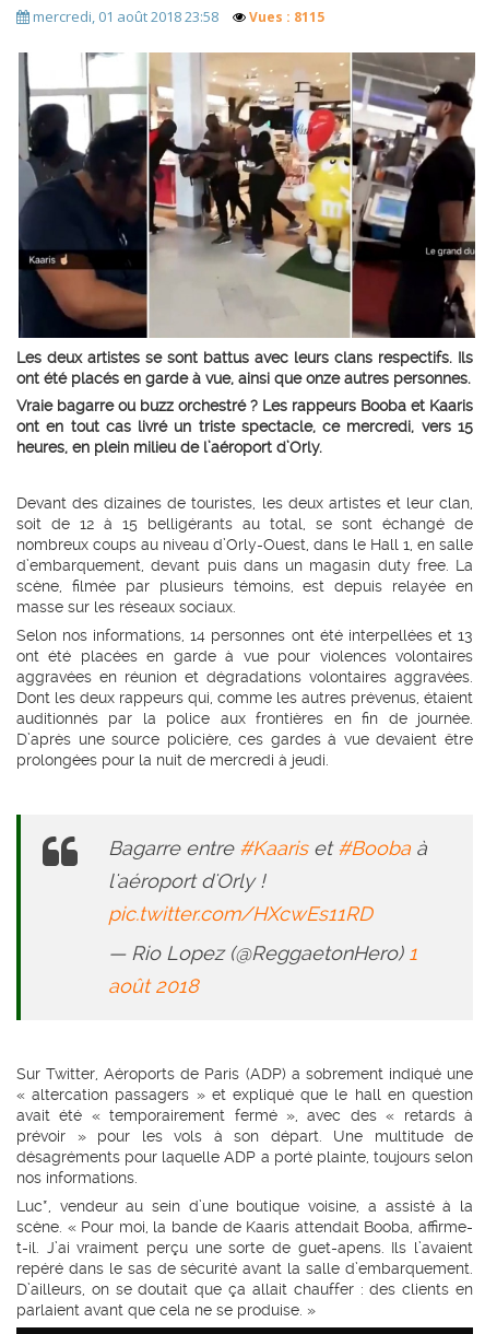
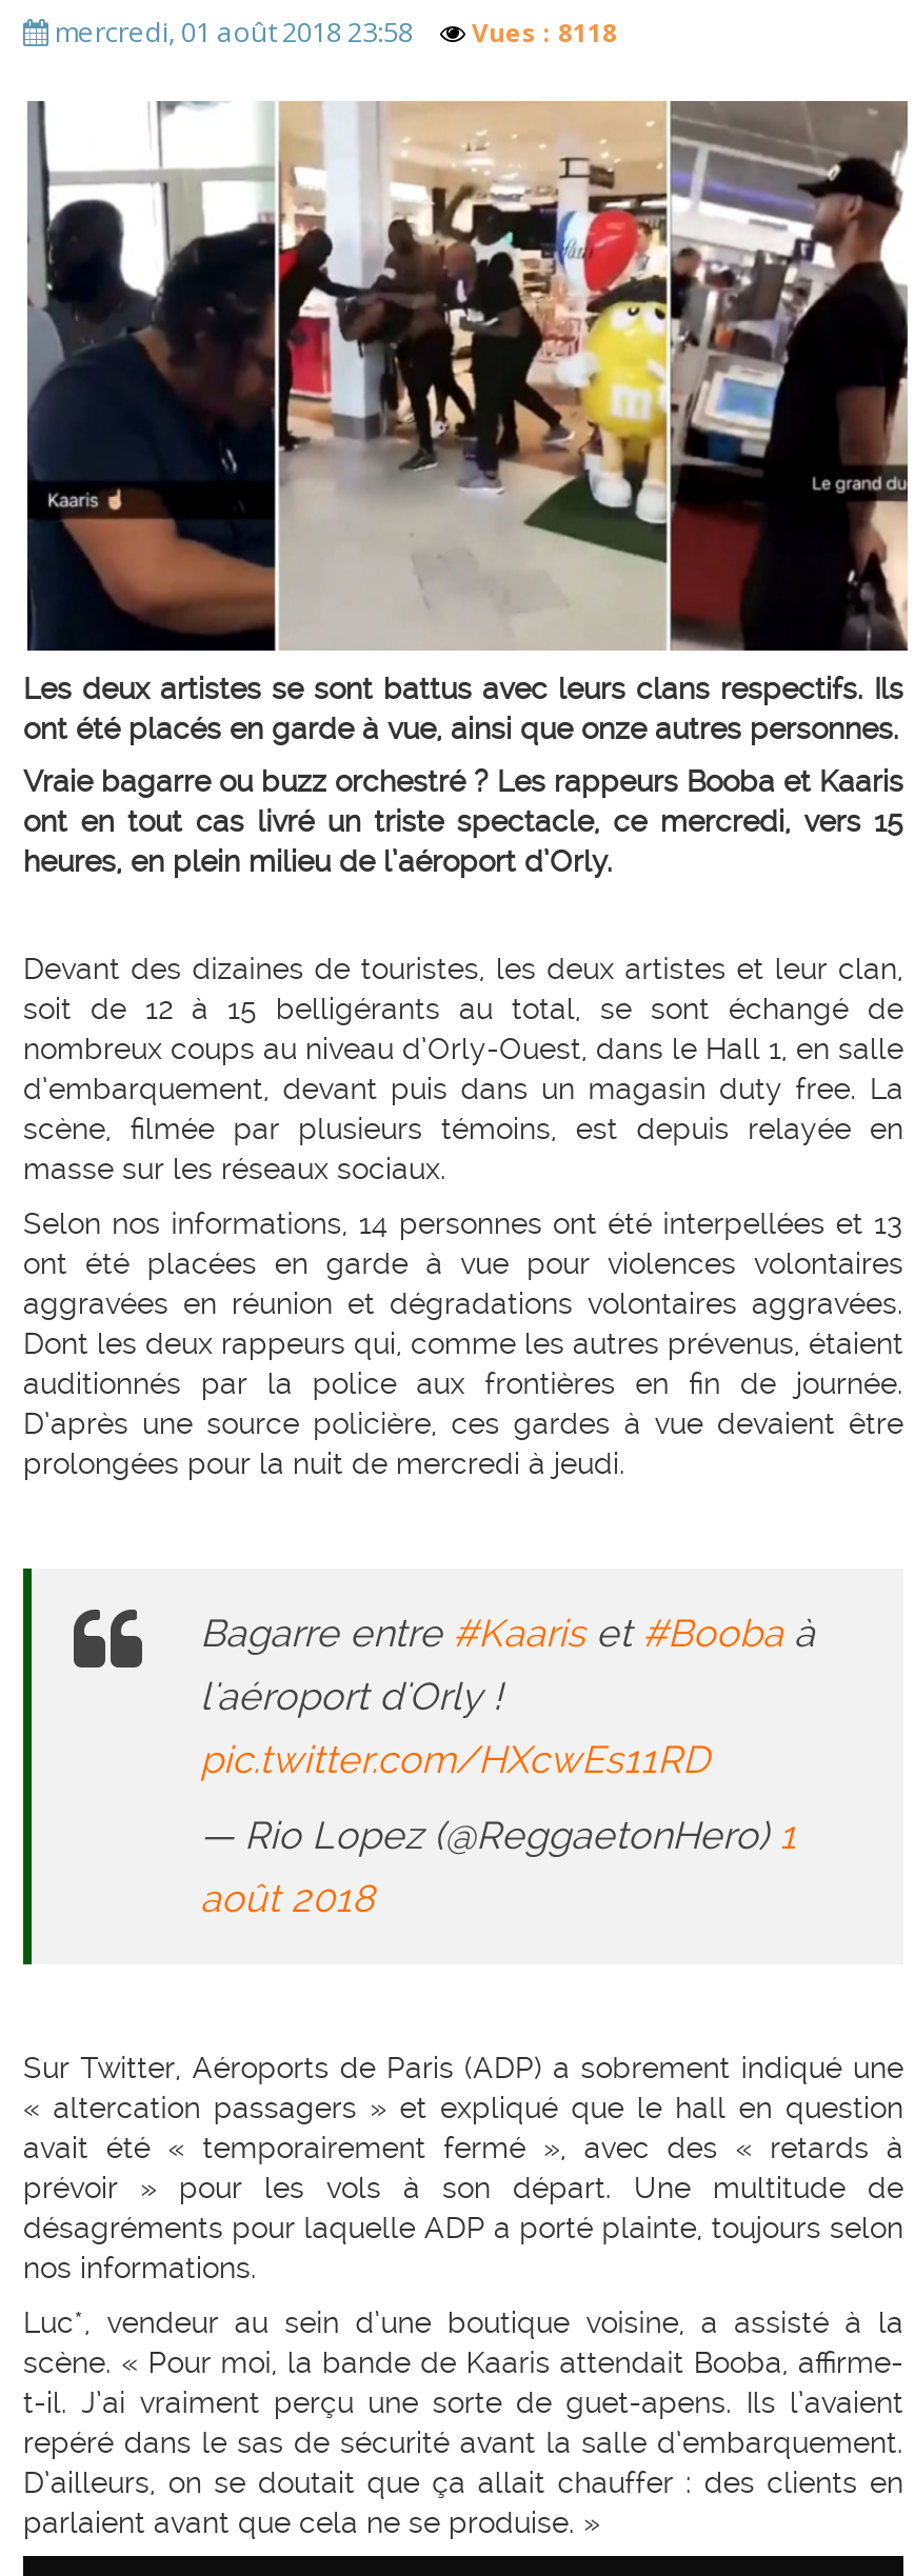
[33,7,324,26] mercredi, 01 août 2018 23:58 Vues : 8115 -> [55,13,617,51] mercredi, 01 août 2018 23:58 Vues : 8118

